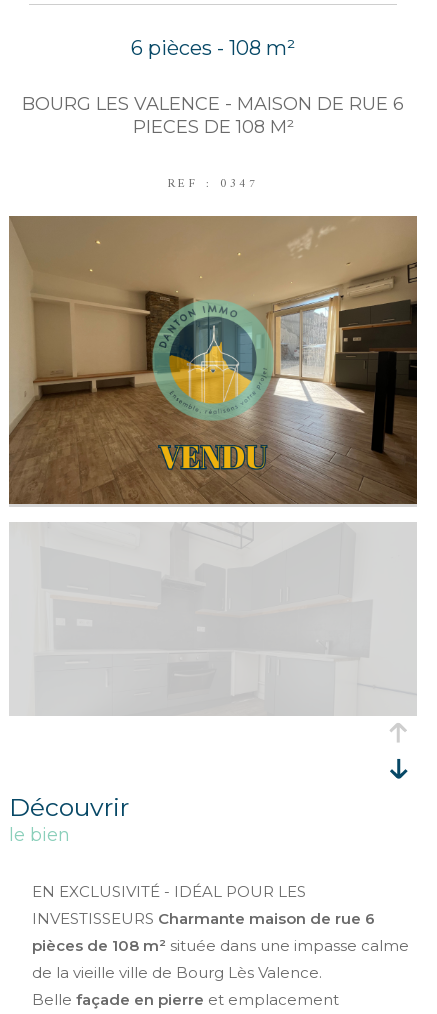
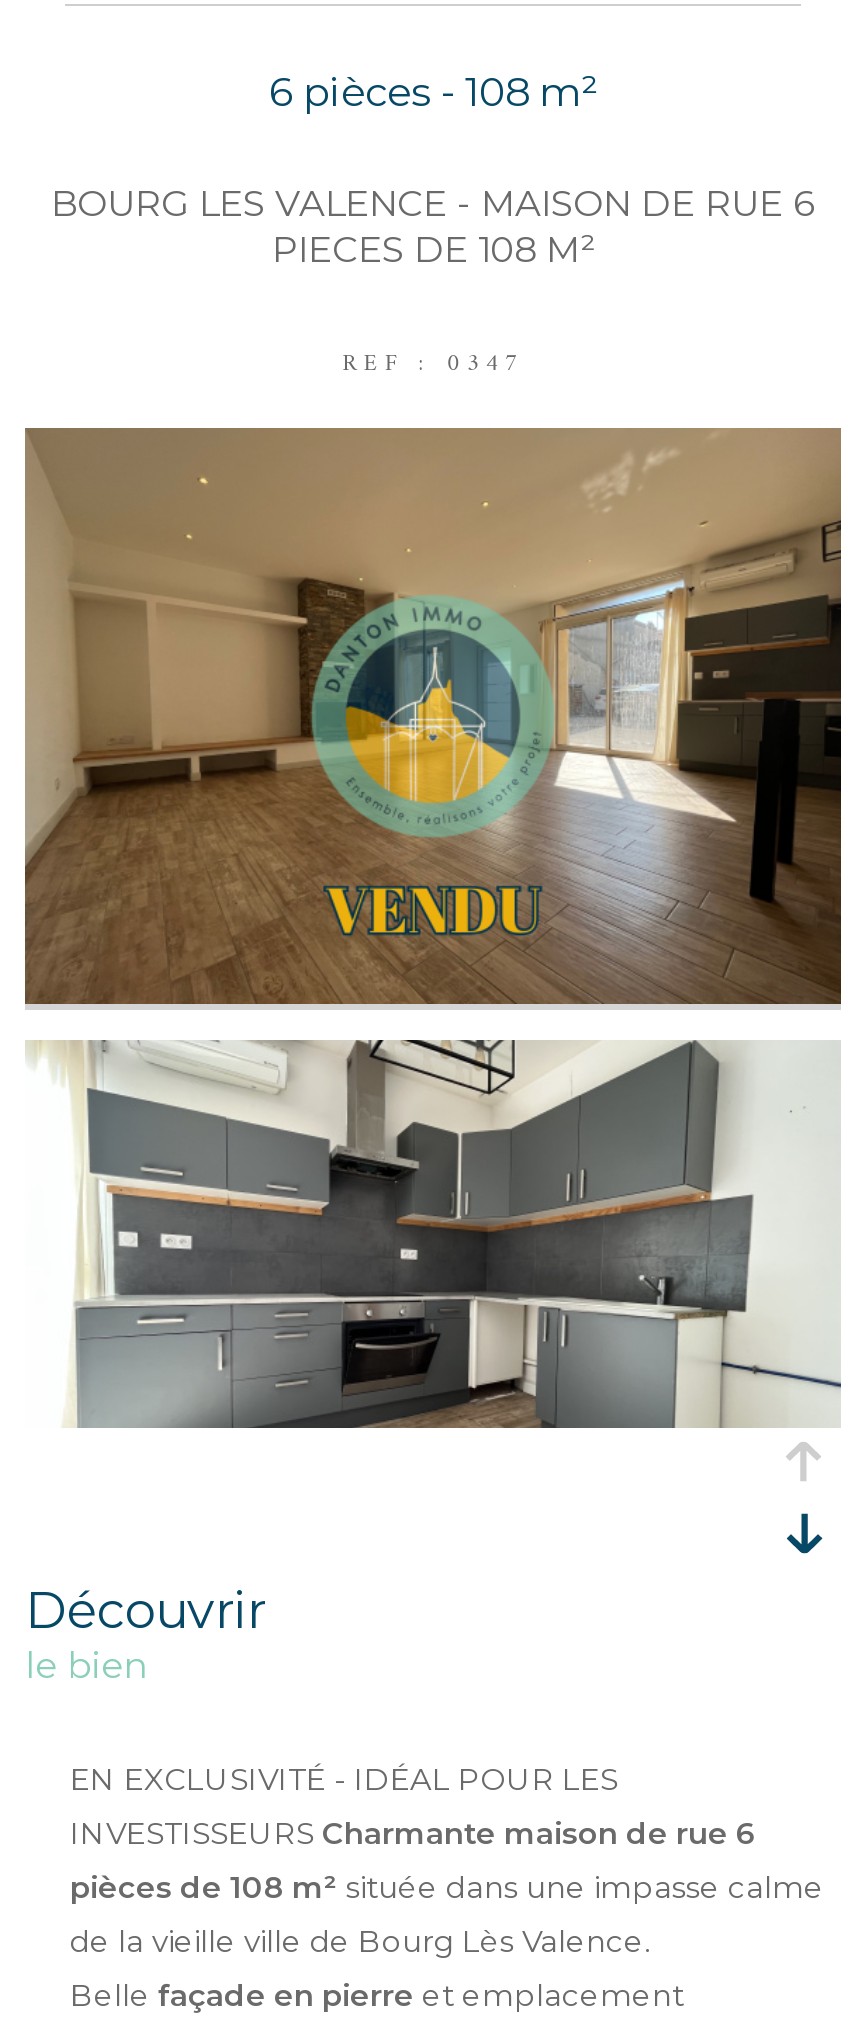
none -> [29,1040,841,1428] [image]

